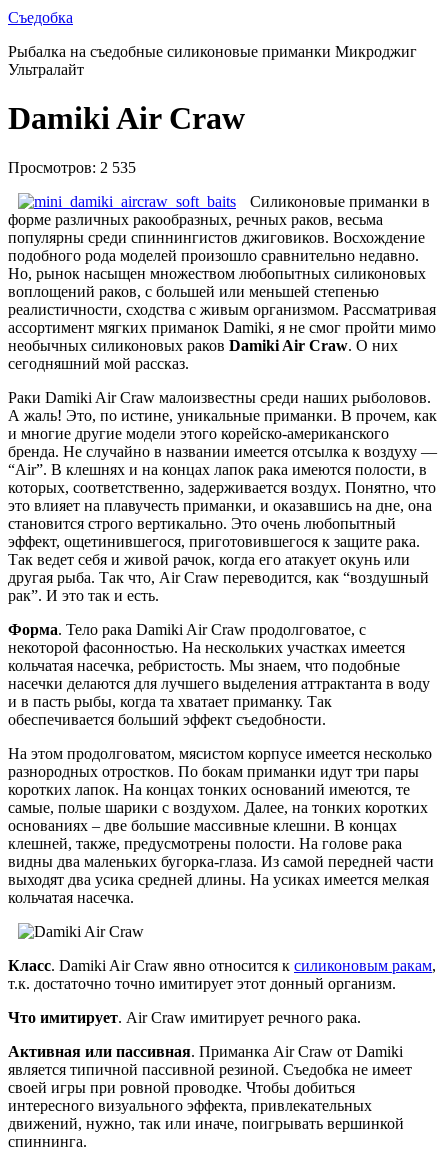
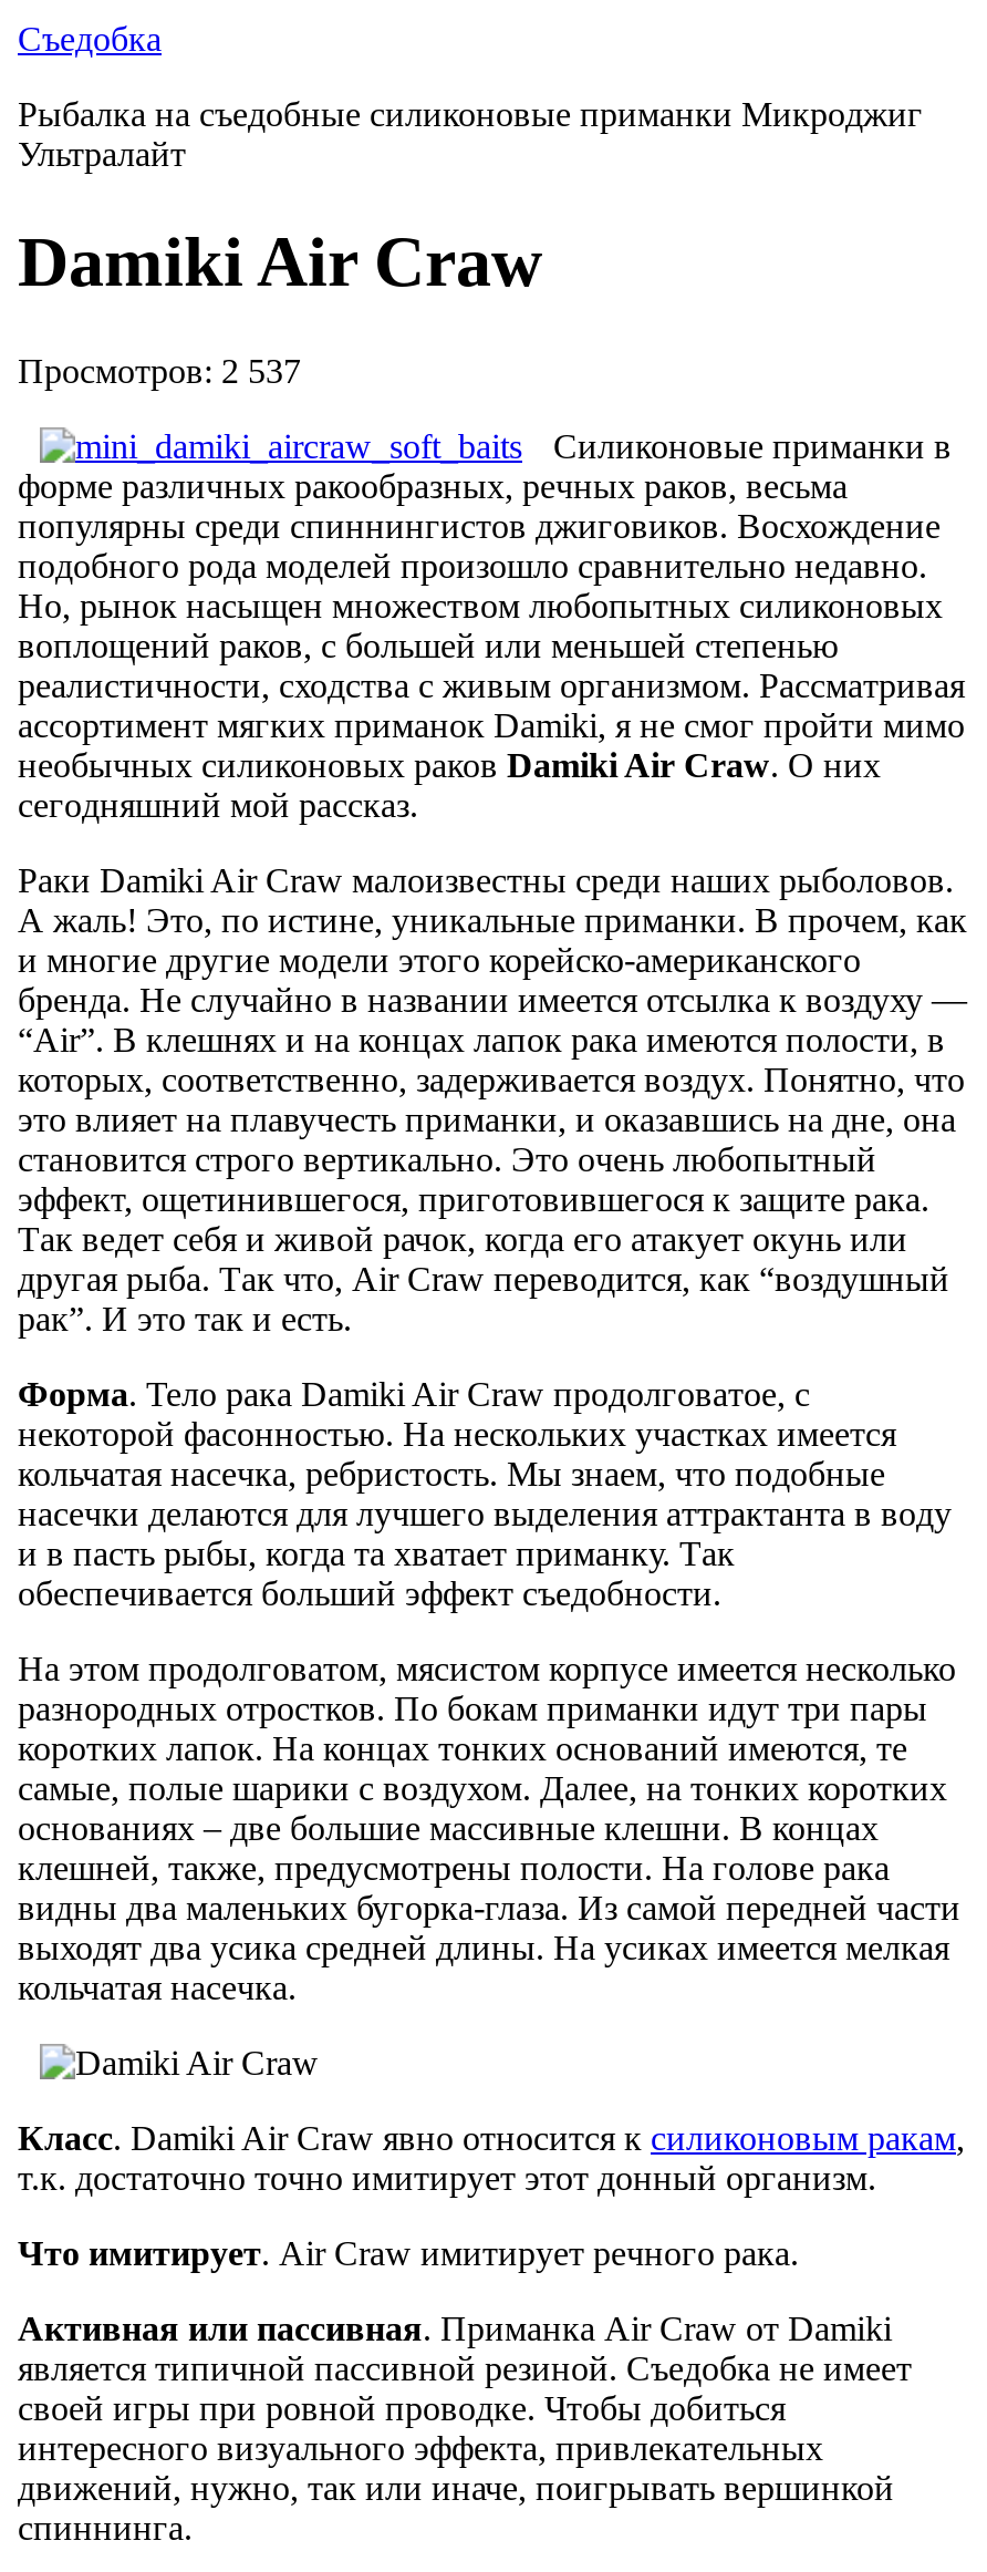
[8,159,136,176] Просмотров: 2 535 -> [18,352,301,390] Просмотров: 2 537

